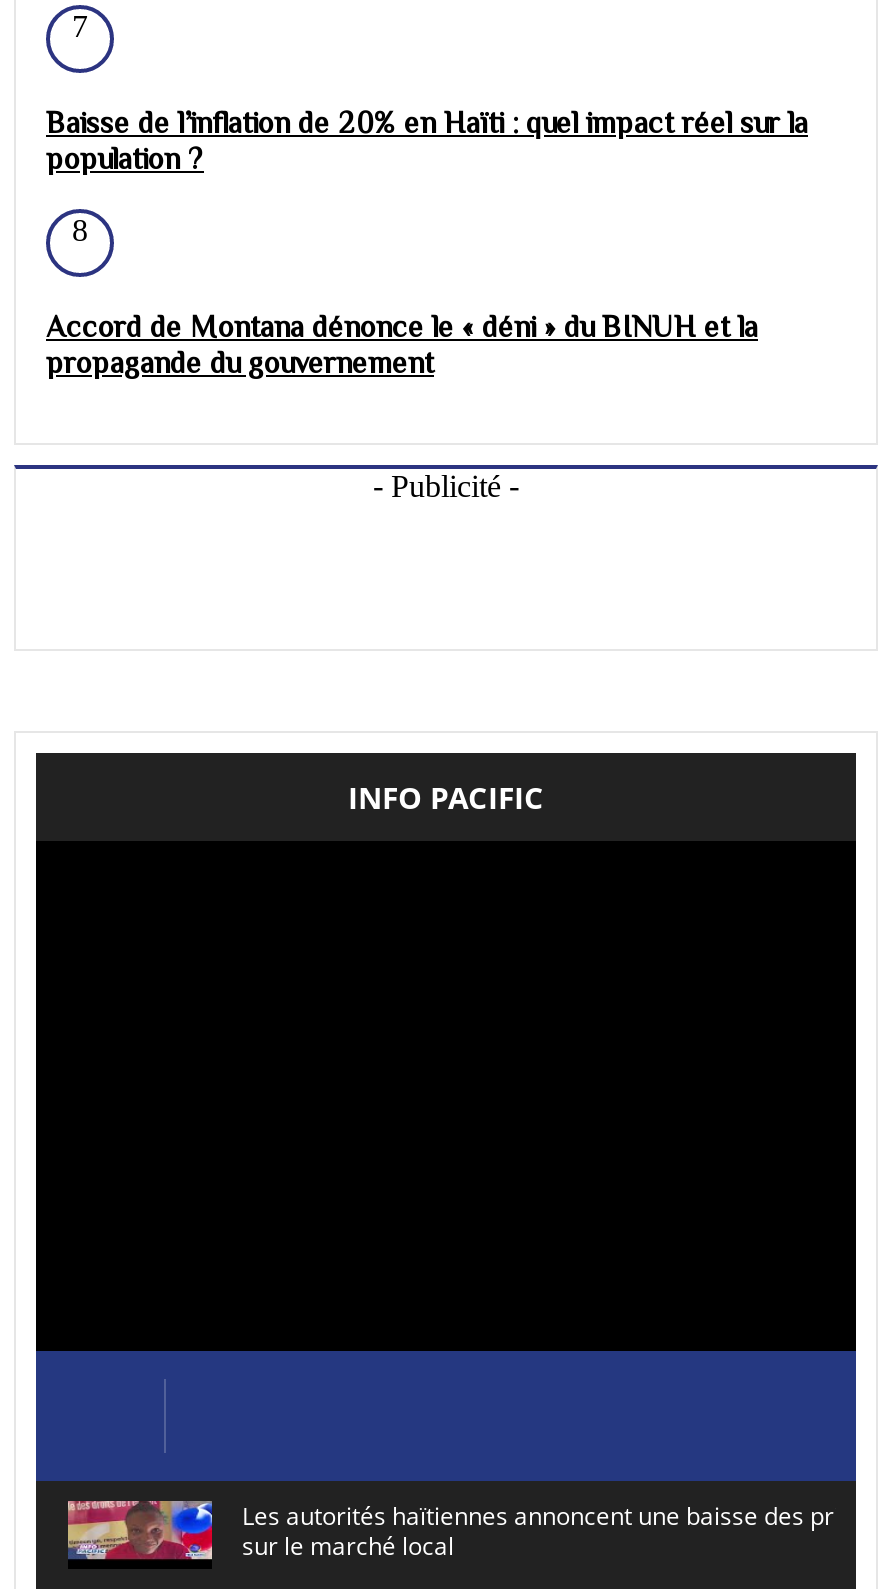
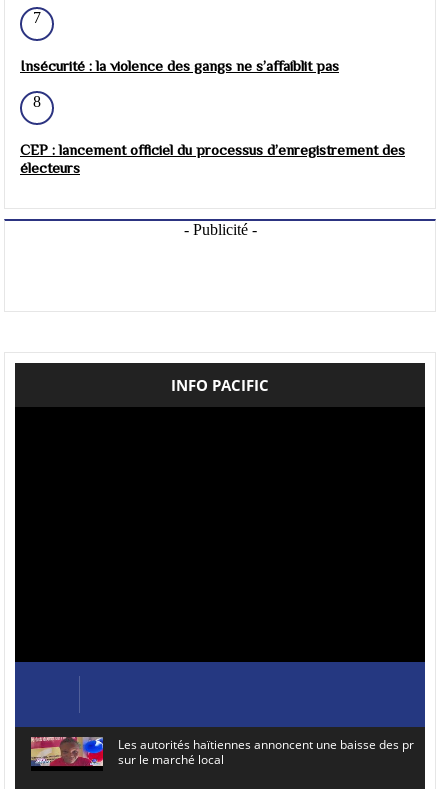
[46,105,808,175] Baisse de l’inflation de 20% en Haïti : quel impact réel sur la | population ? -> [20,57,339,74] Insécurité : la violence des gangs ne s’affaiblit pas
[46,309,758,379] Accord de Montana dénonce le « déni » du BINUH et la | propagande du gouvernement -> [20,141,405,176] CEP : lancement officiel du processus d’enregistrement des | électeurs

